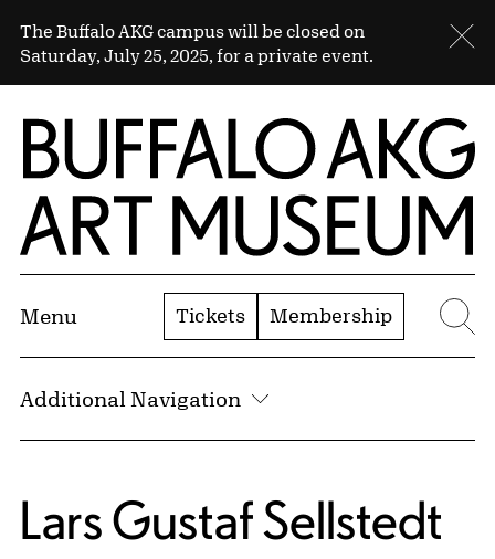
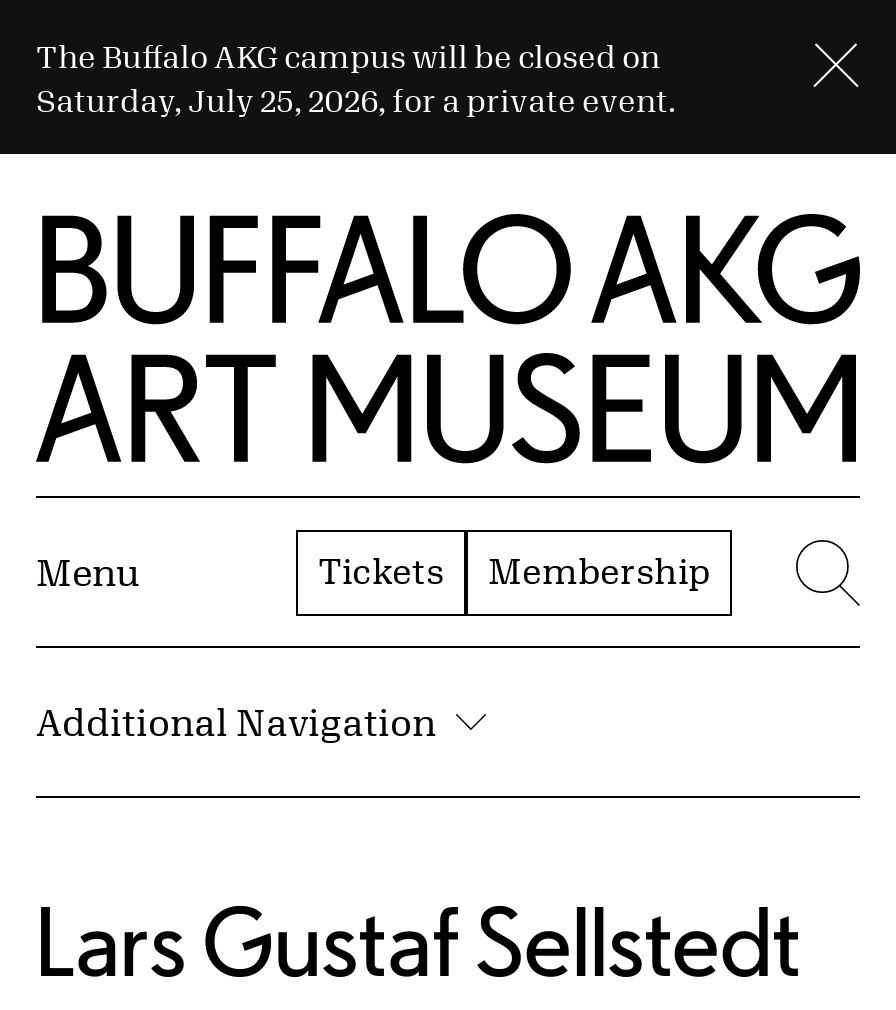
[20,45,373,65] Saturday, July 25, 2025, for a private event. -> [36,82,676,118] Saturday, July 25, 2026, for a private event.

